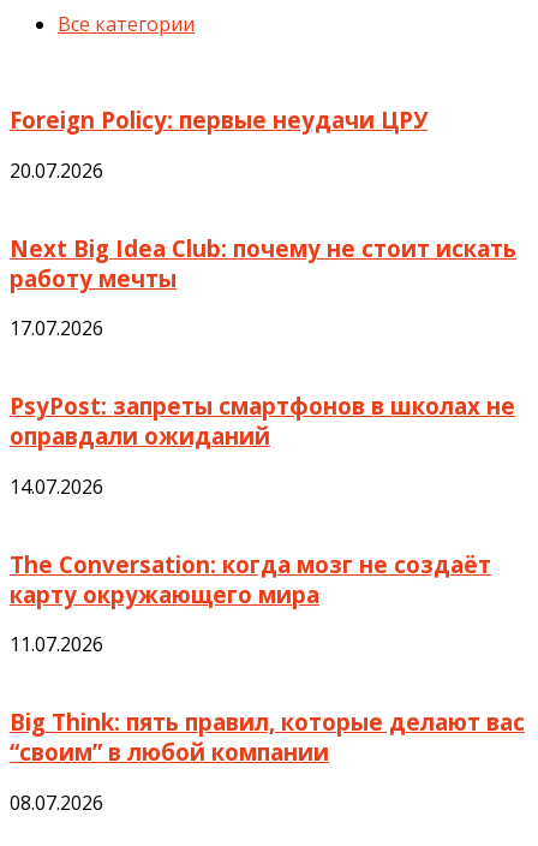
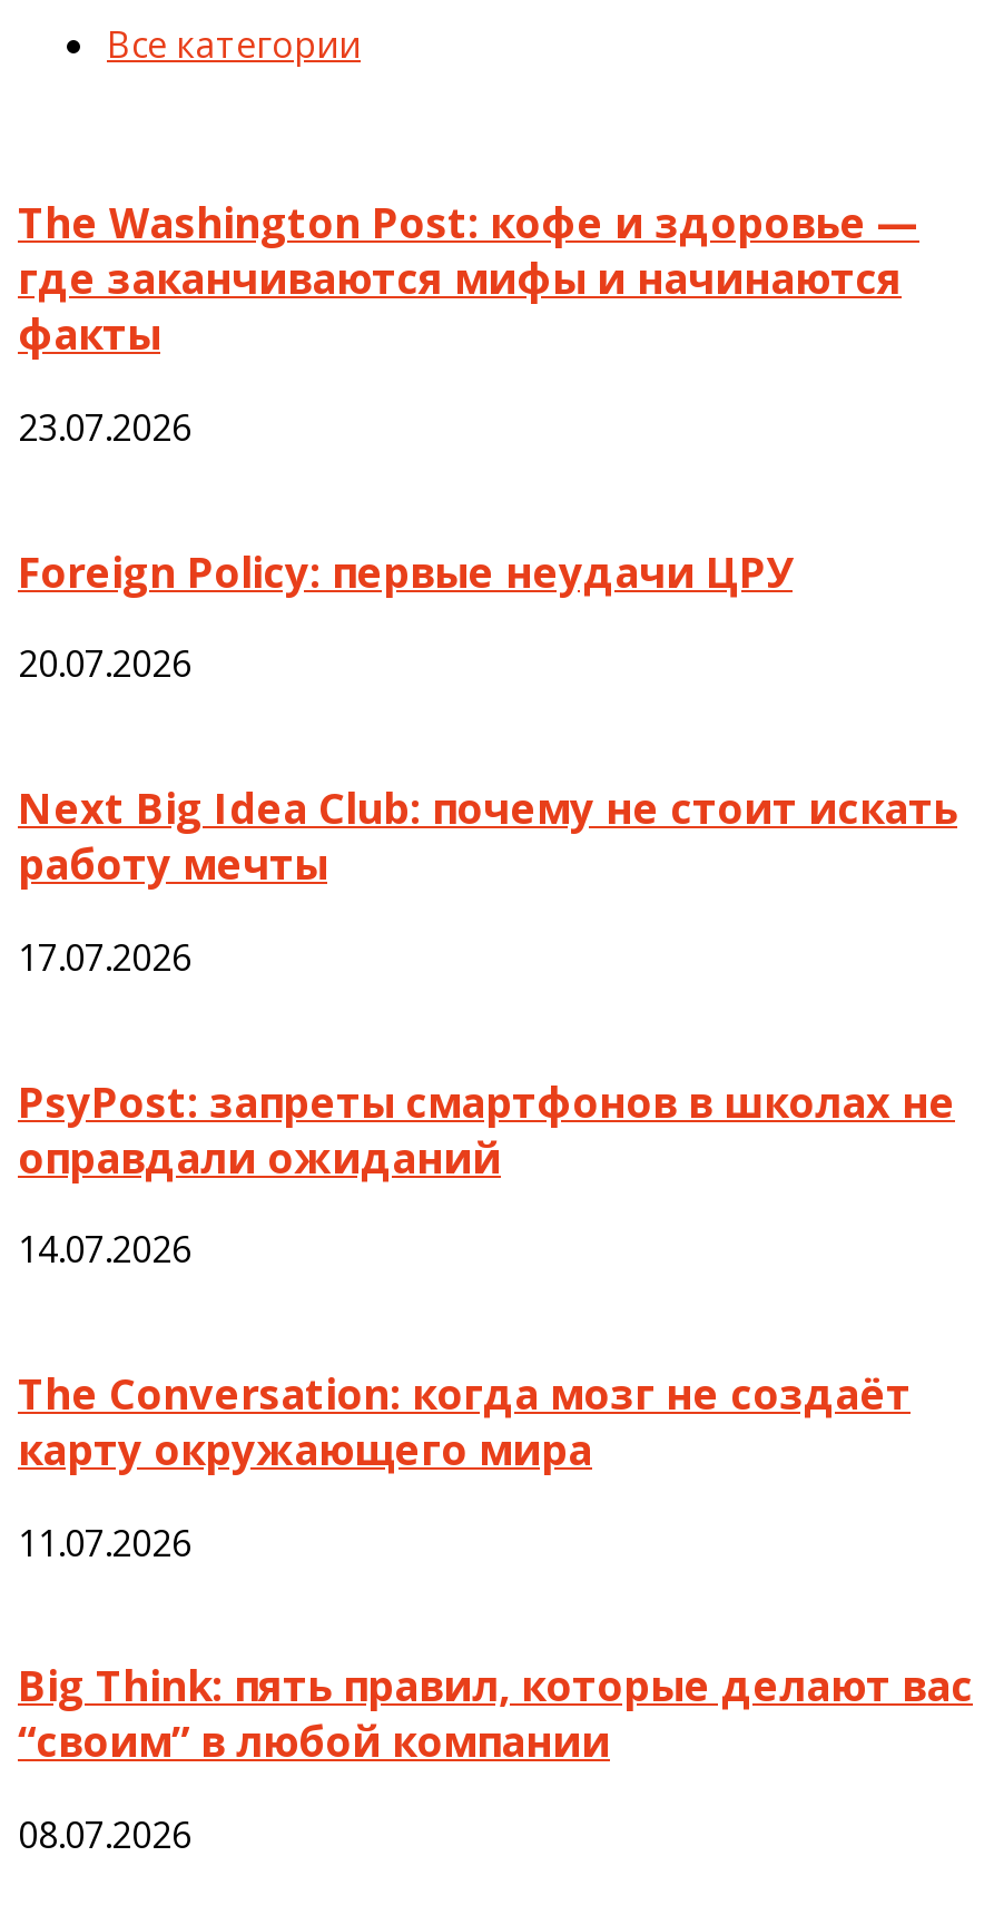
none -> [18,194,919,452] The Washington Post: кофе и здоровье — | где заканчиваются мифы и начинаются | факты | 23.07.2026

